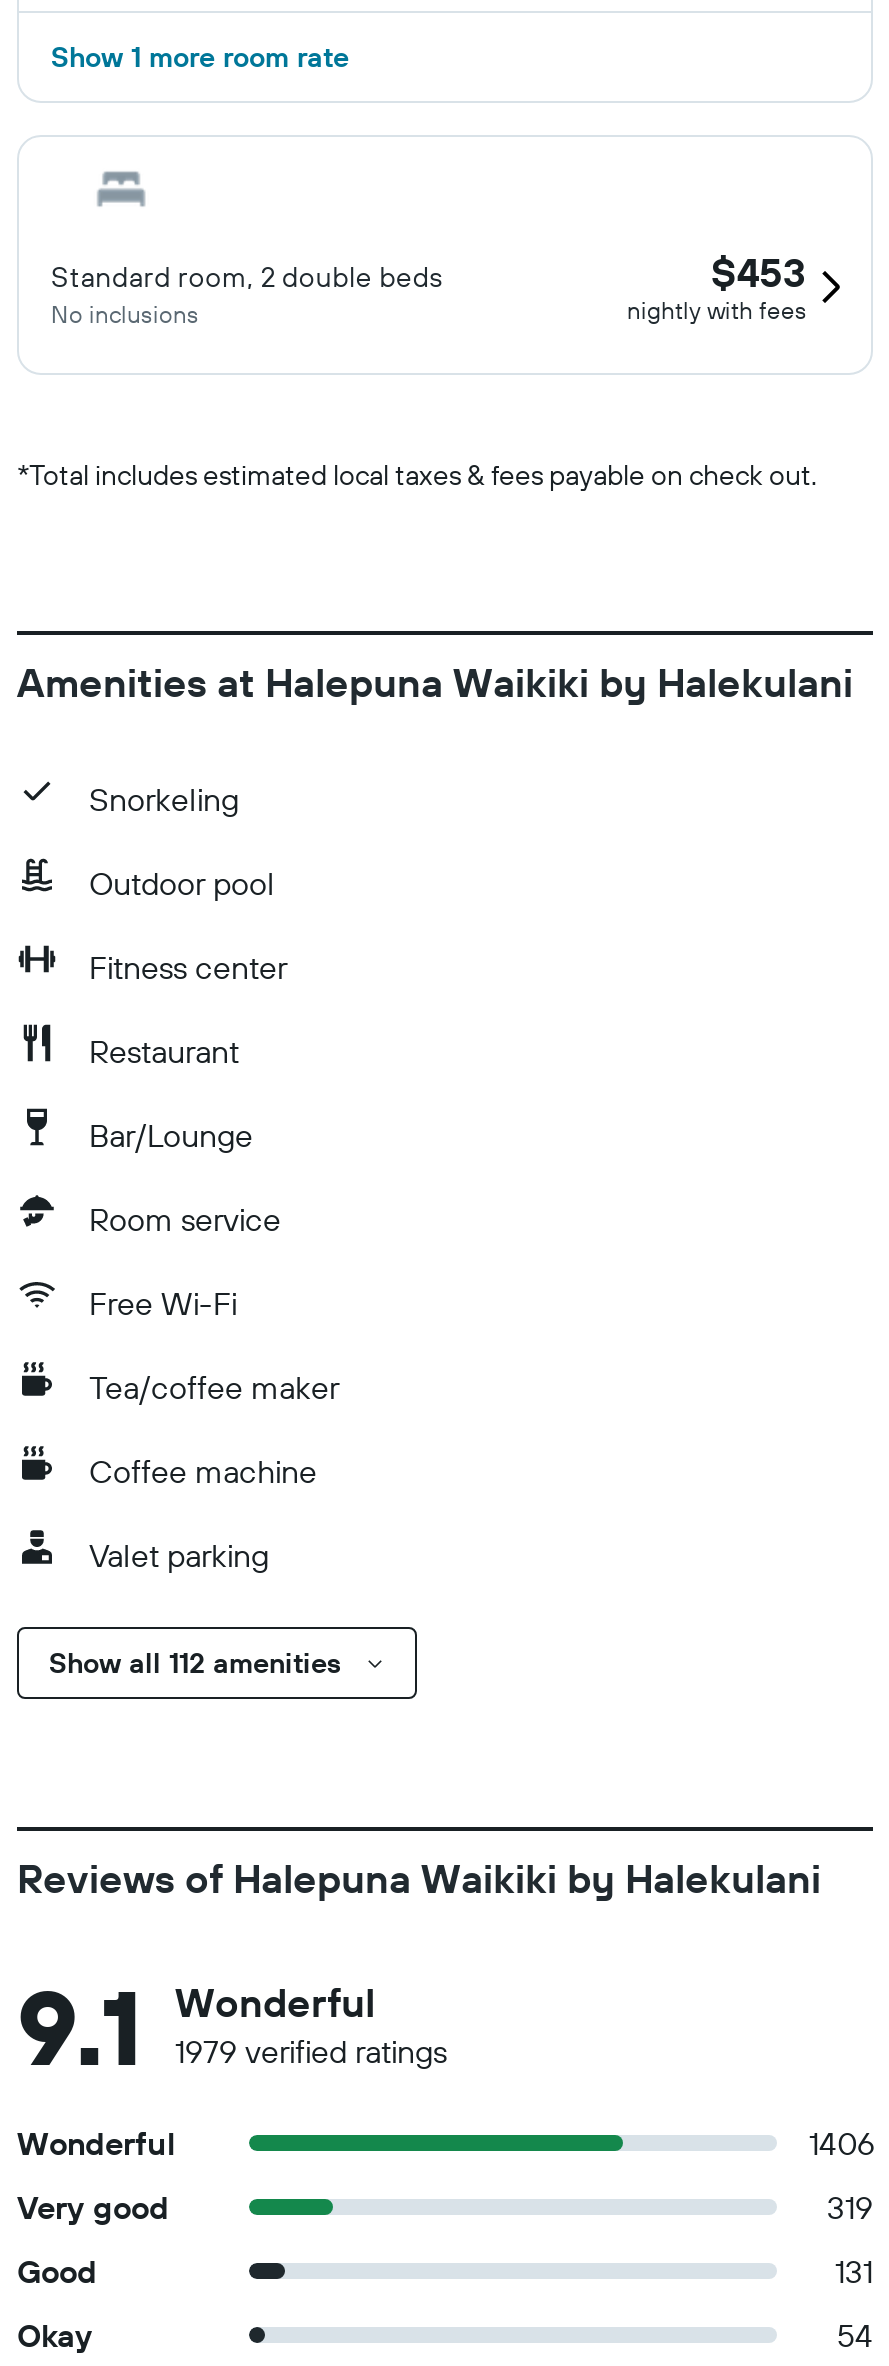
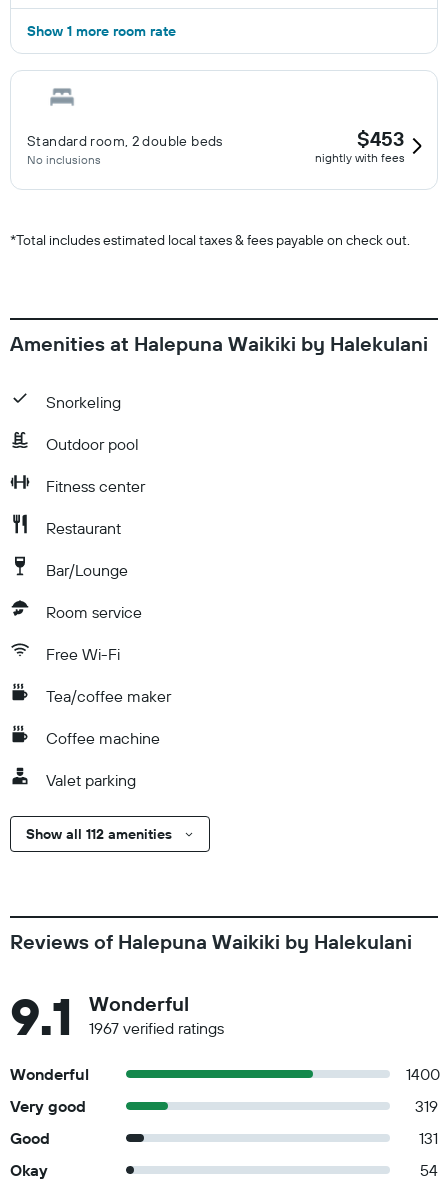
[175,2031,447,2071] 1979 verified ratings -> [89,1018,224,1038] 1967 verified ratings
[809,2123,875,2163] 1406 -> [406,1064,440,1084] 1400

